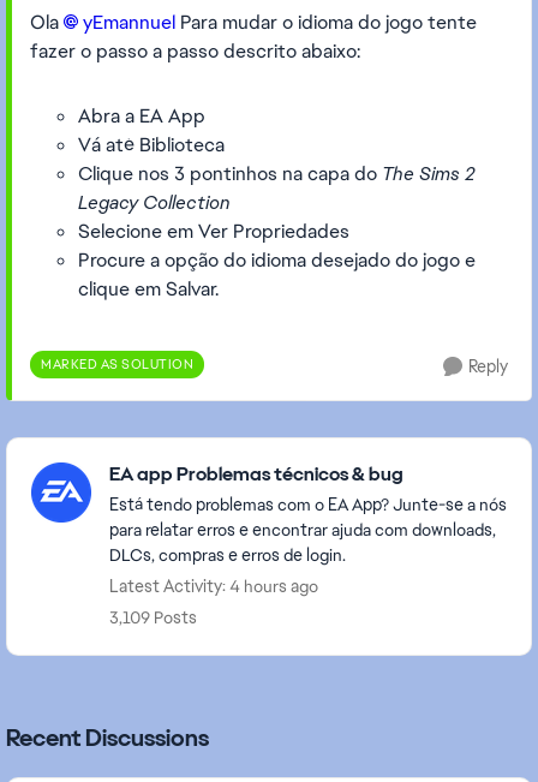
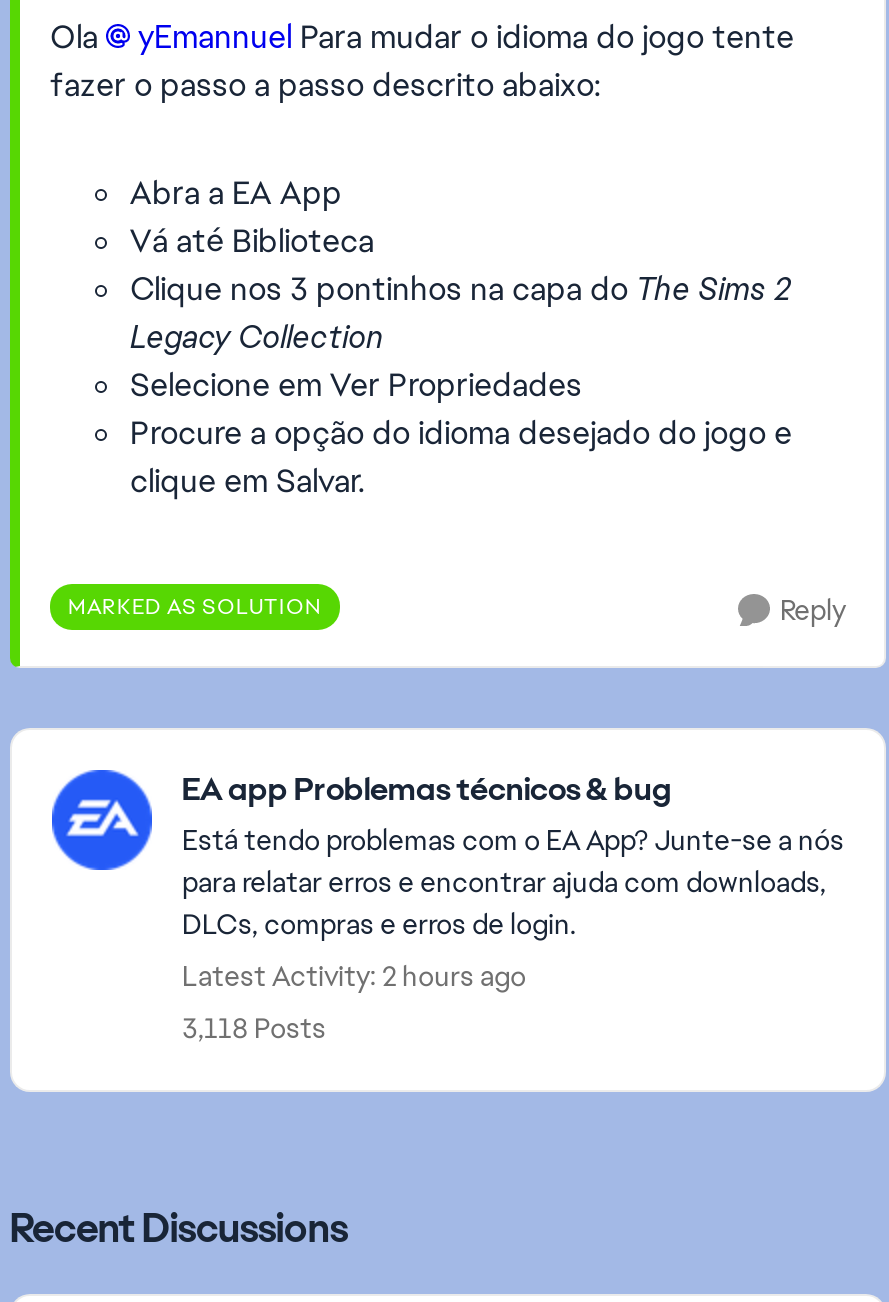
[109,575,318,597] Latest Activity: 4 hours ago -> [182,958,526,994] Latest Activity: 2 hours ago
[109,607,197,628] 3,109 Posts -> [182,1010,326,1046] 3,118 Posts

